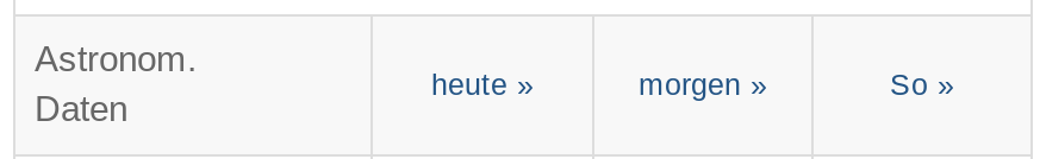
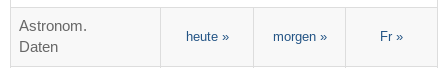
[890,70,954,103] So » -> [380,30,403,44] Fr »

